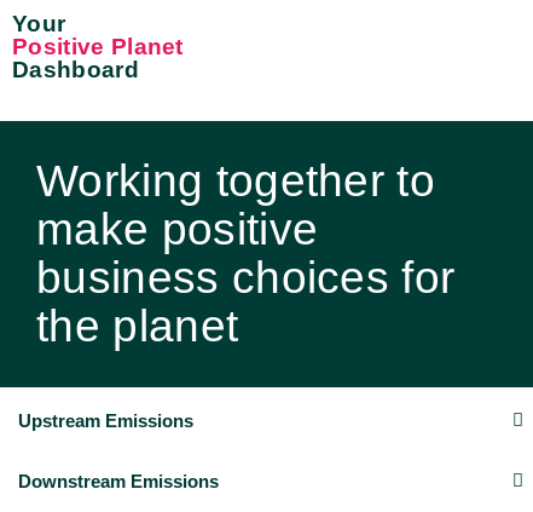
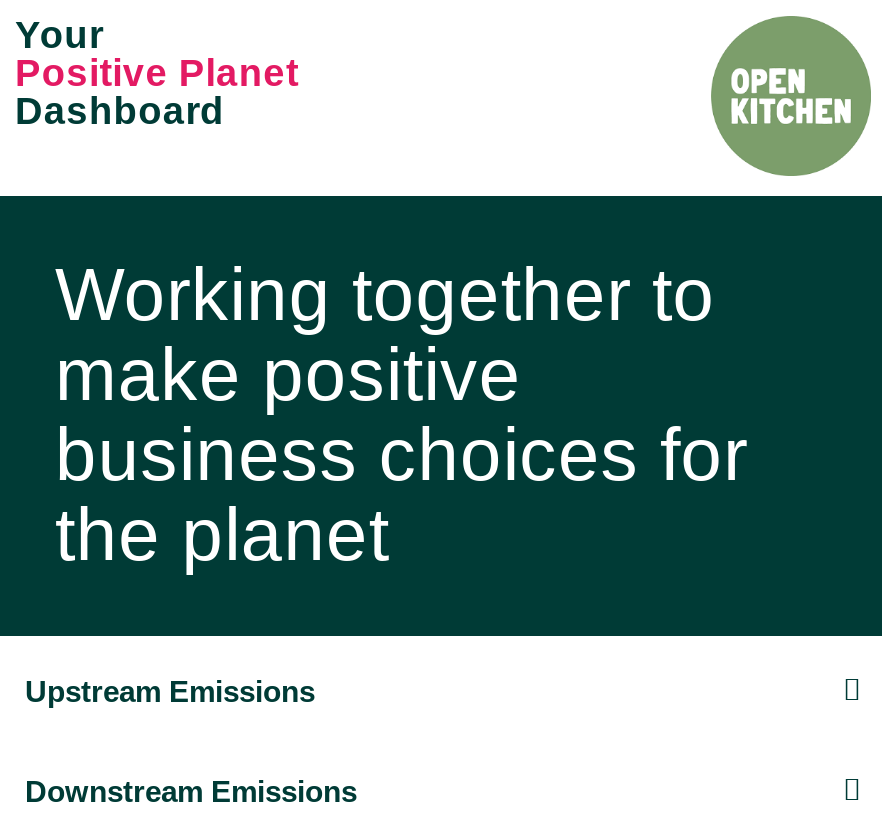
none -> [709,14,873,178] [image]

